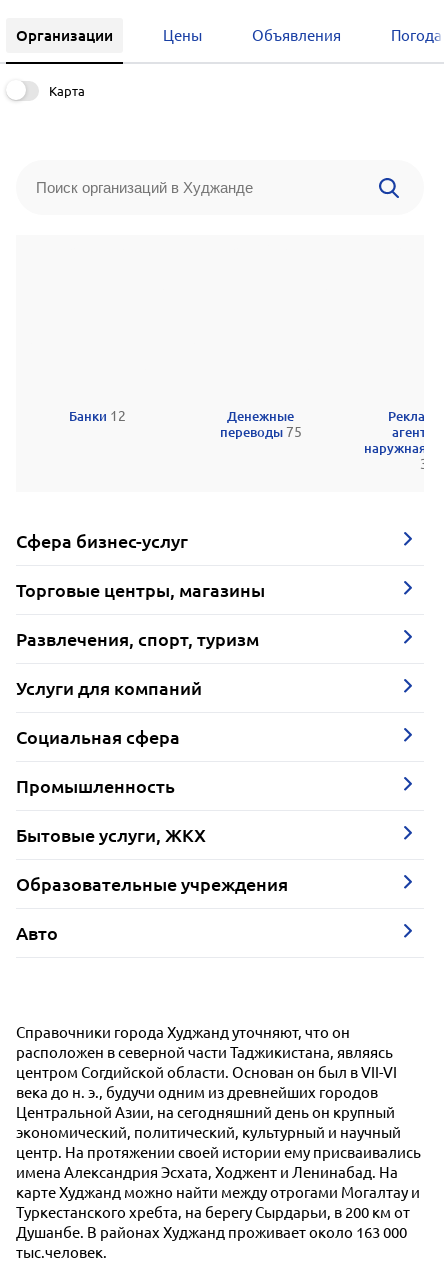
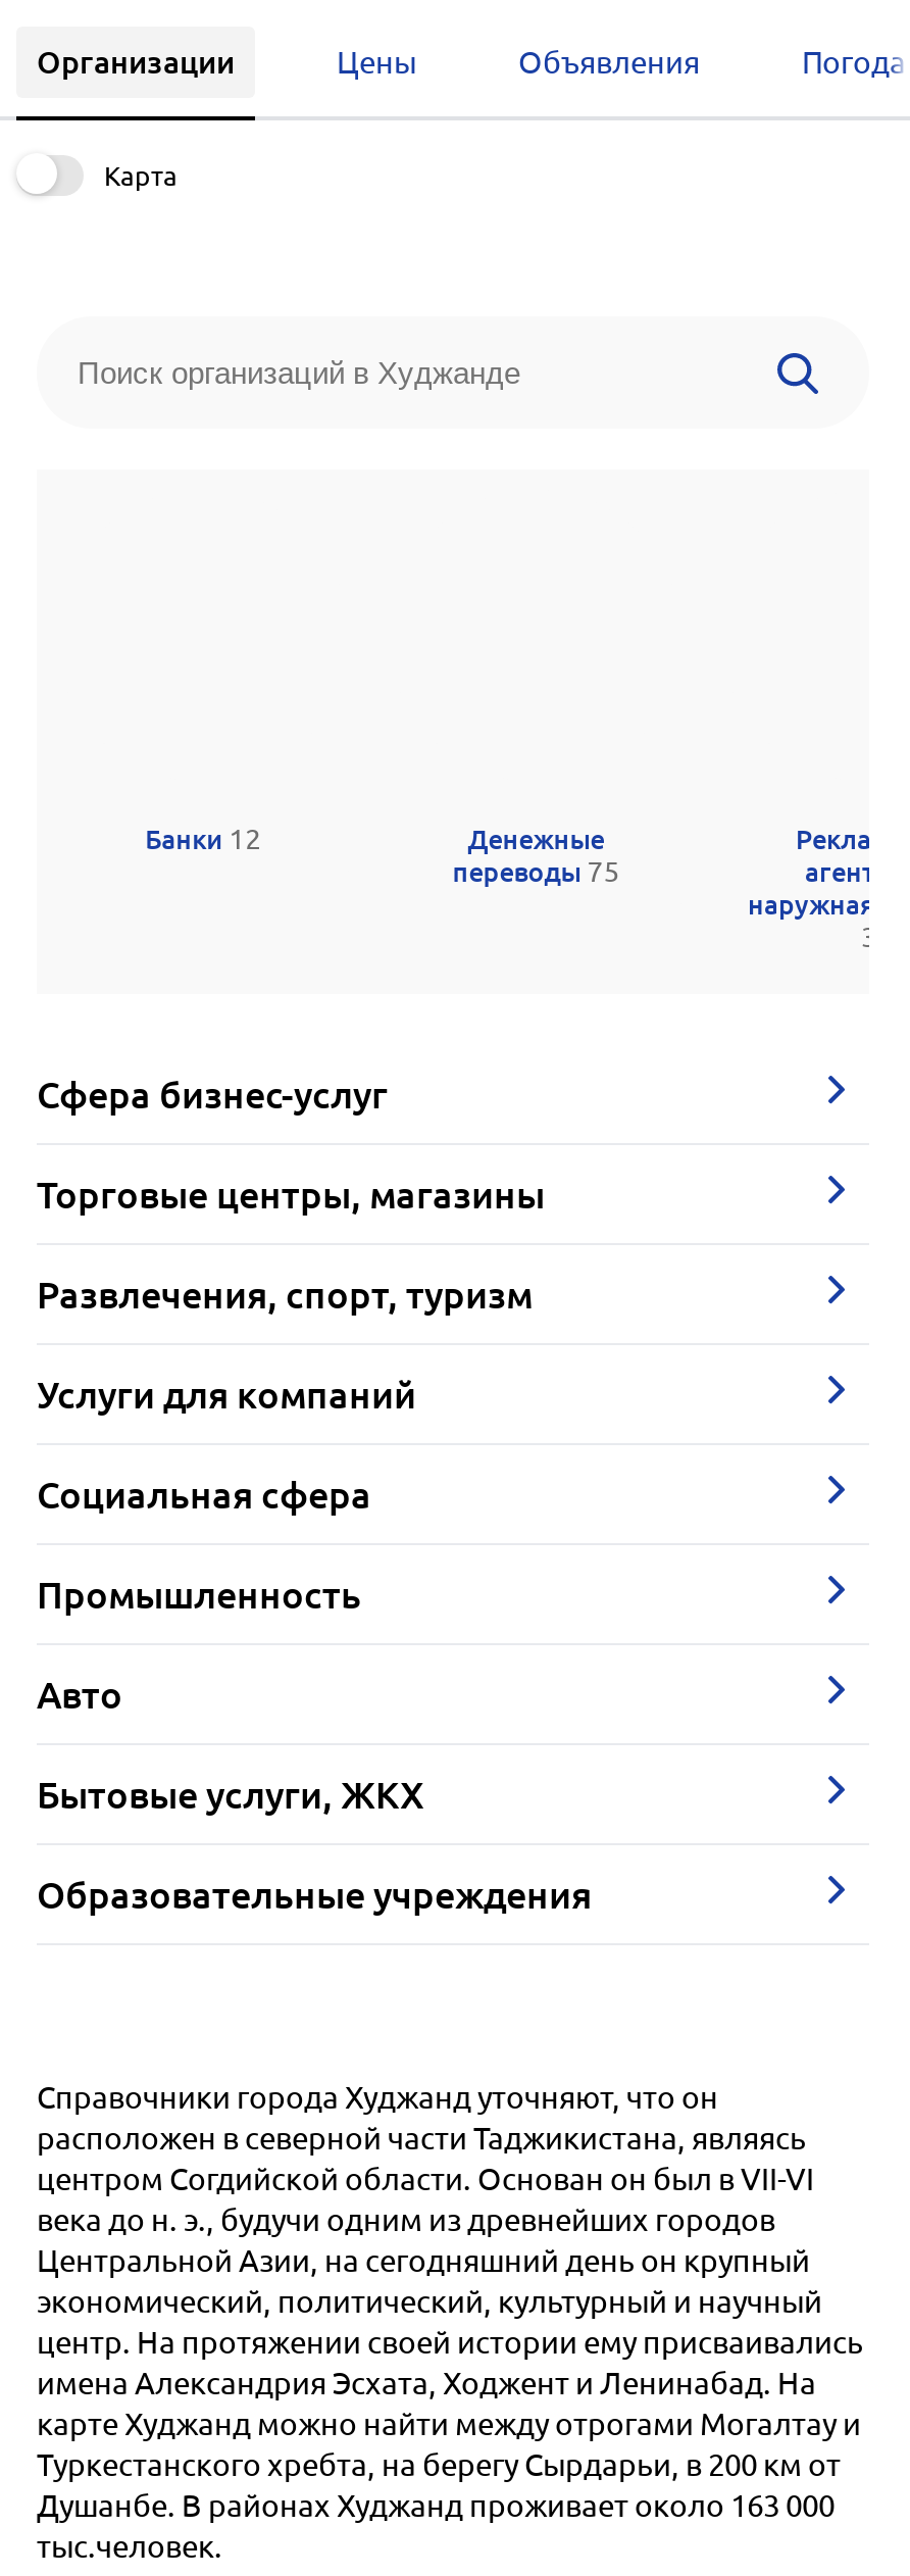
moved [16,824,288,895] -> [37,1772,592,1917]: Бытовые услуги, ЖКХ | Образовательные учреждения
moved [16,922,58,944] -> [37,1672,122,1717]: Авто

